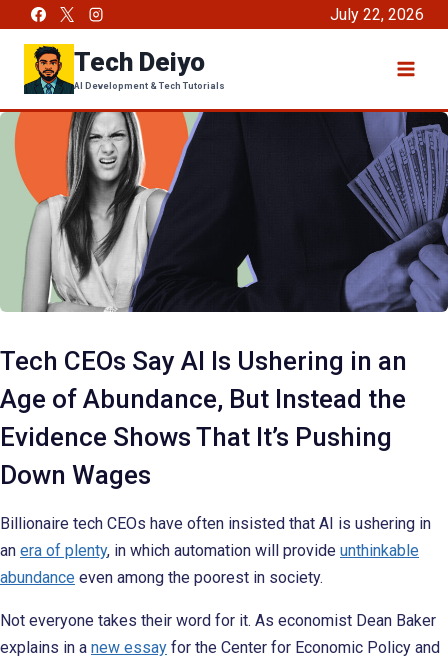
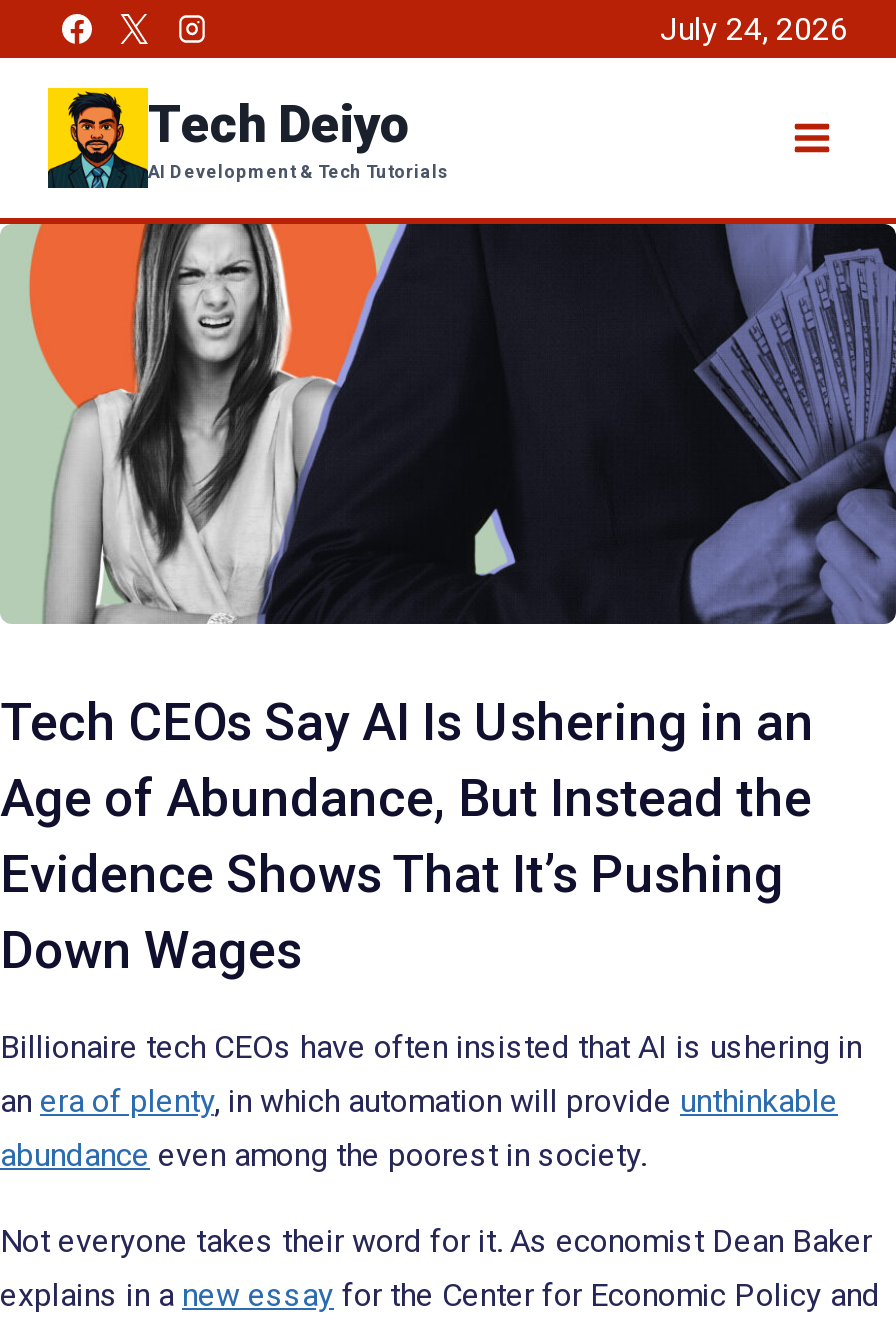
[330,5,424,24] July 22, 2026 -> [660,10,848,48] July 24, 2026

